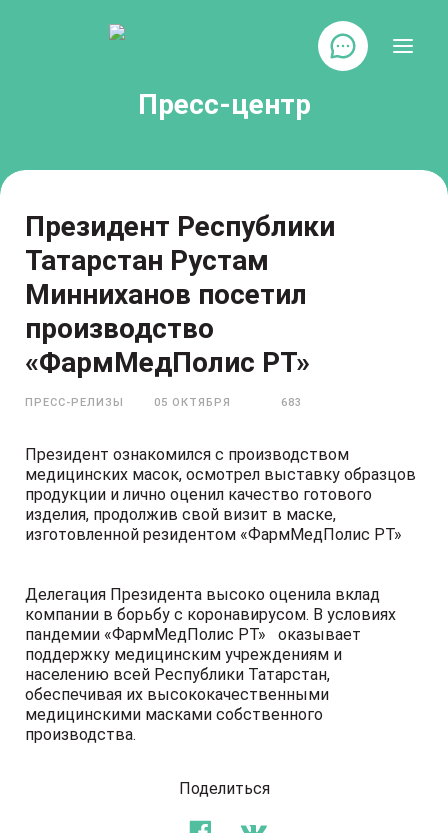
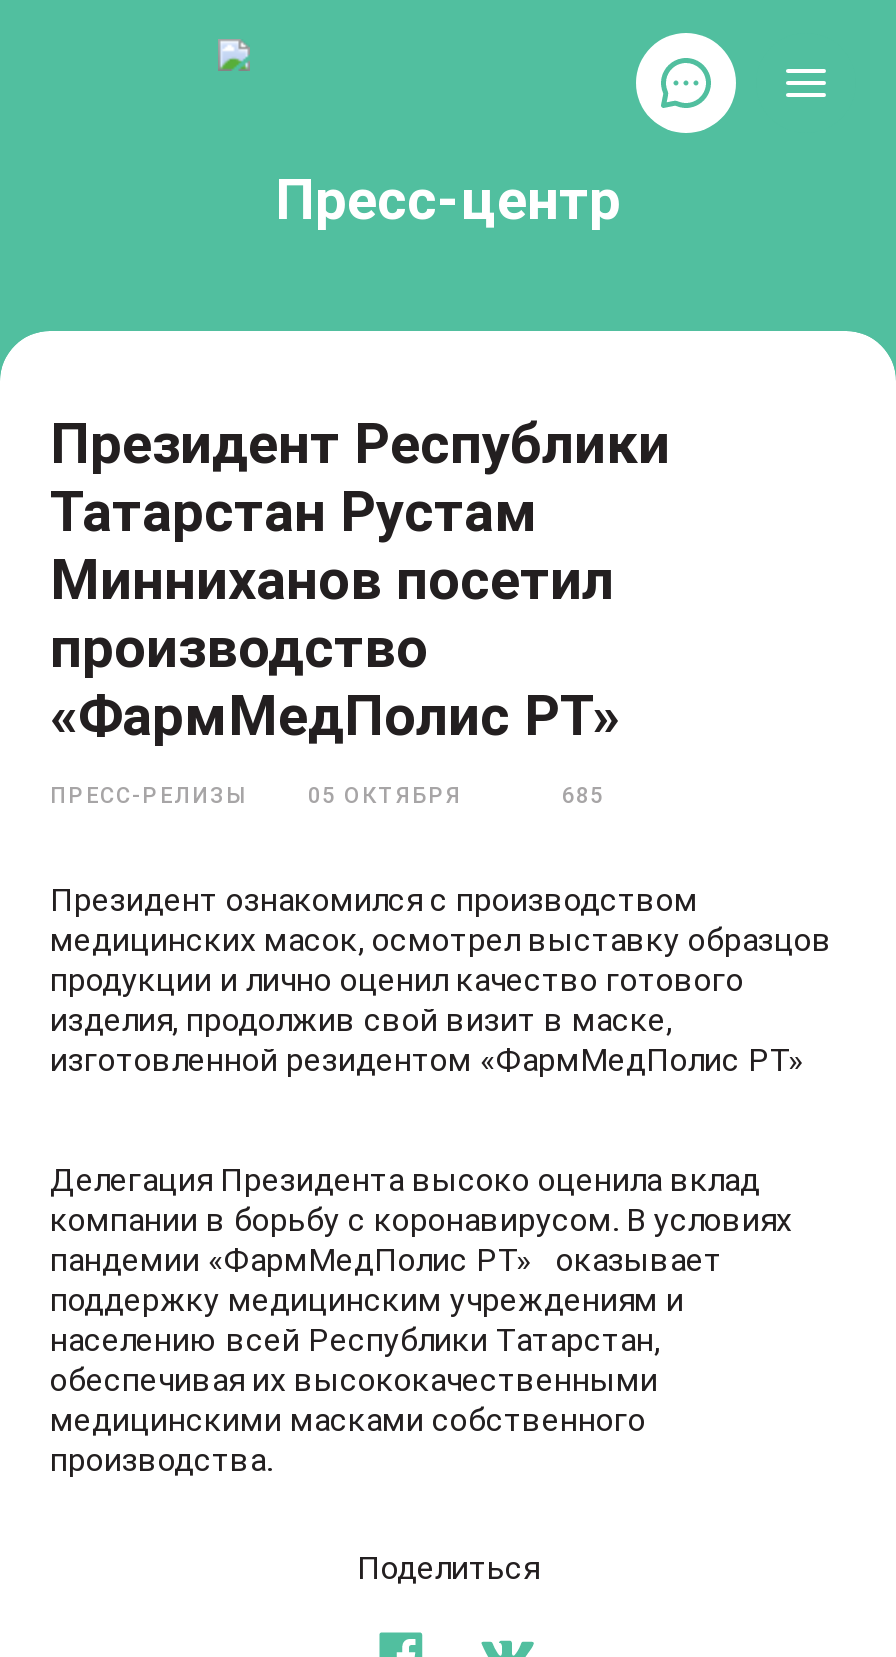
[281,396,302,409] 683 -> [562,783,604,809] 685

